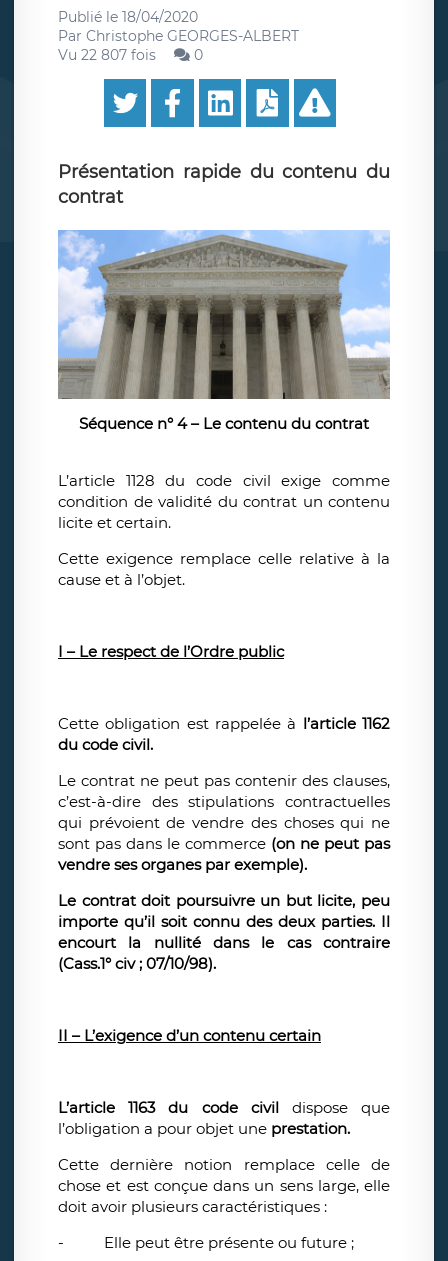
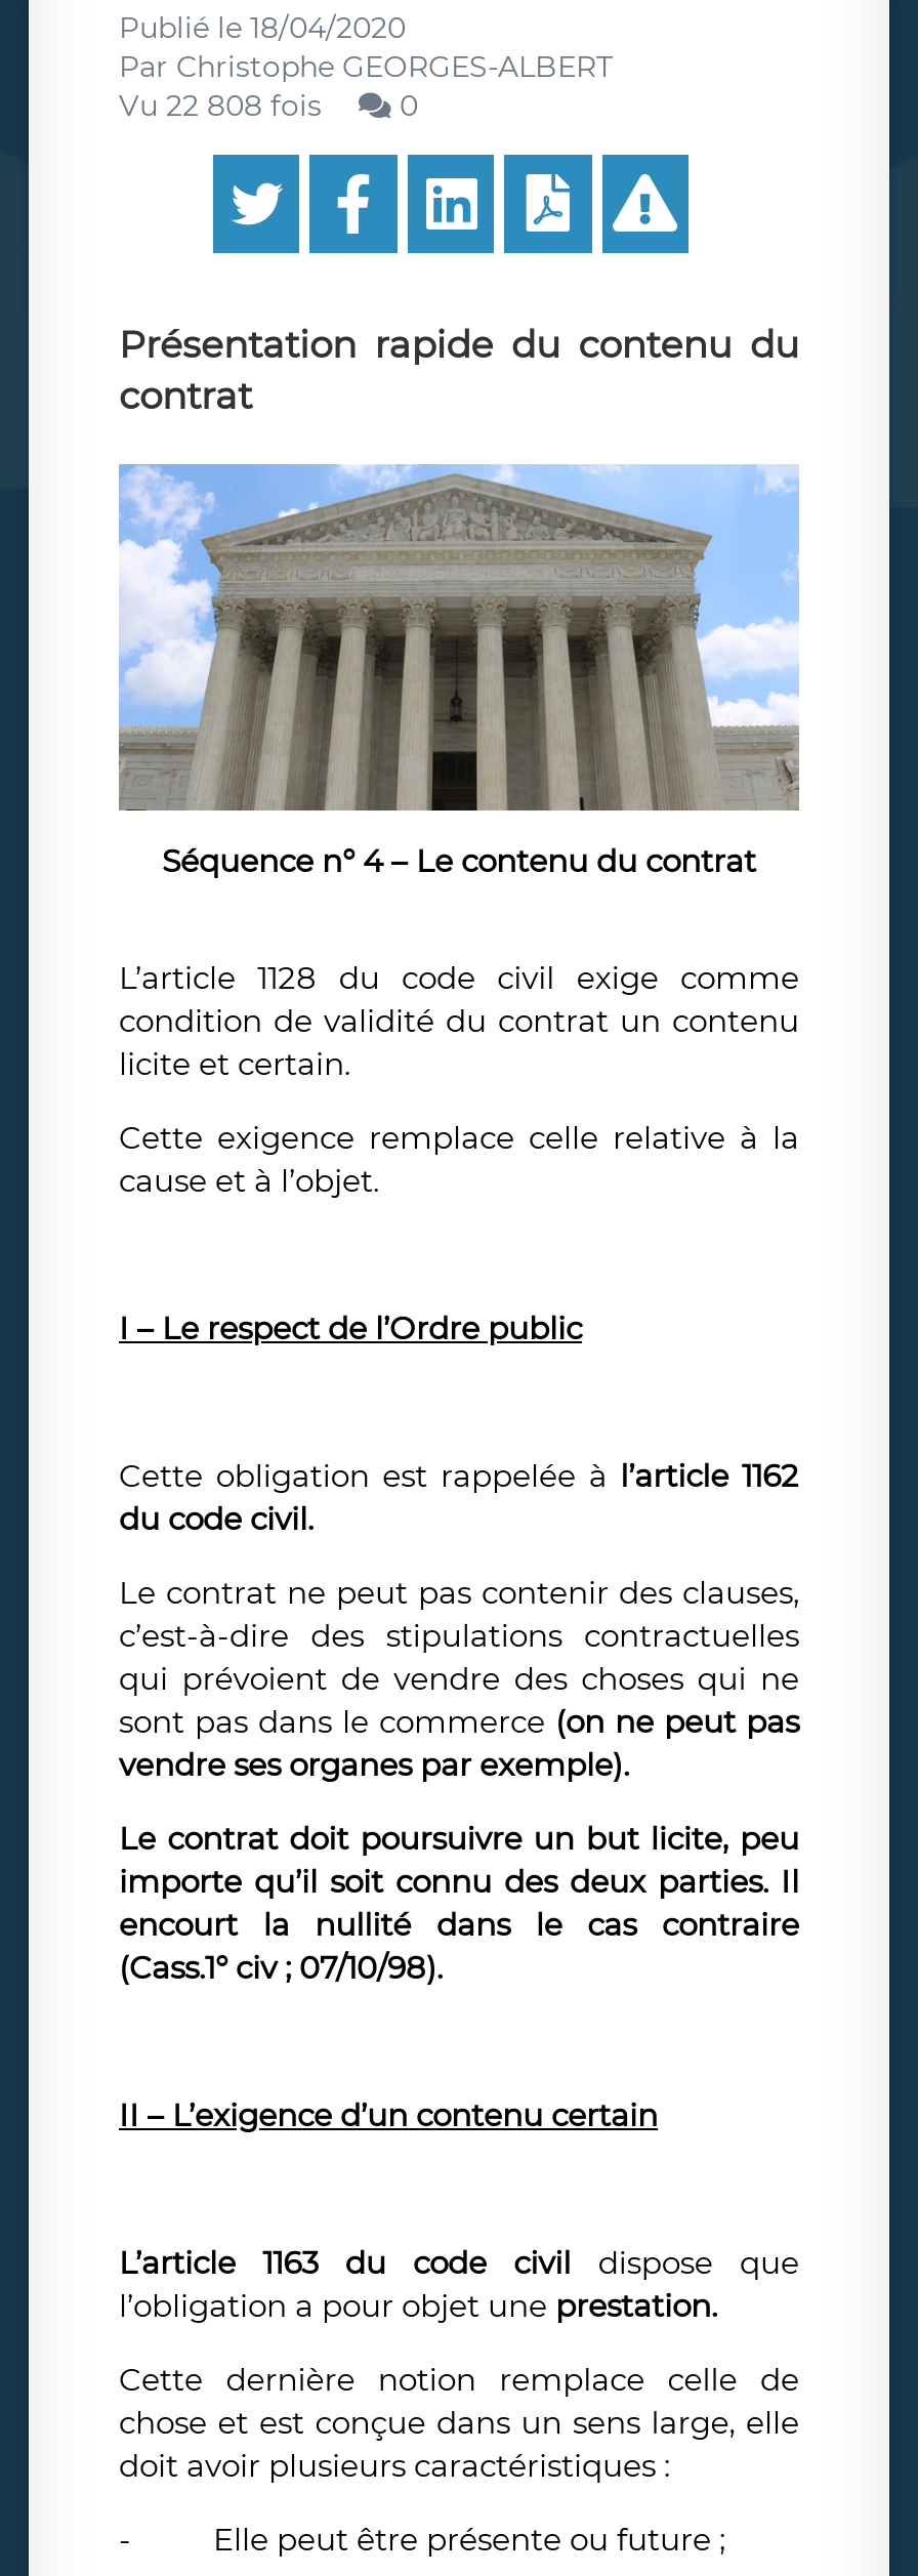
[58,46,203,64] Vu 22 807 fois 0 -> [119,87,418,124] Vu 22 808 fois 0

